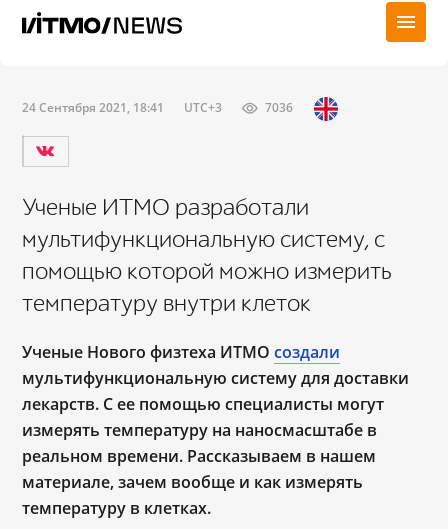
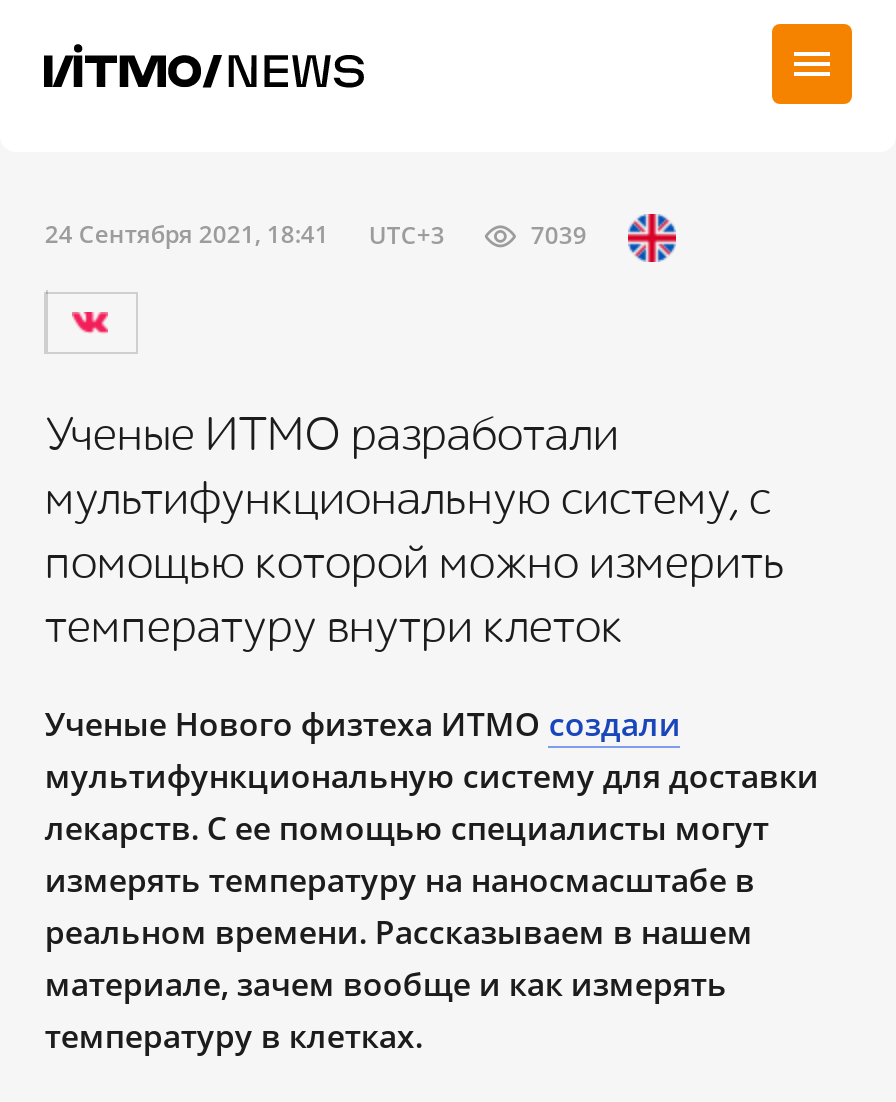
[265,99,293,116] 7036 -> [531,217,587,251] 7039

